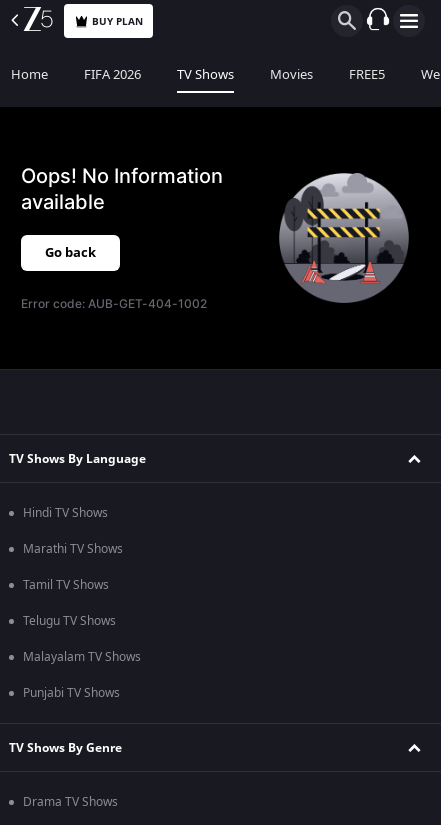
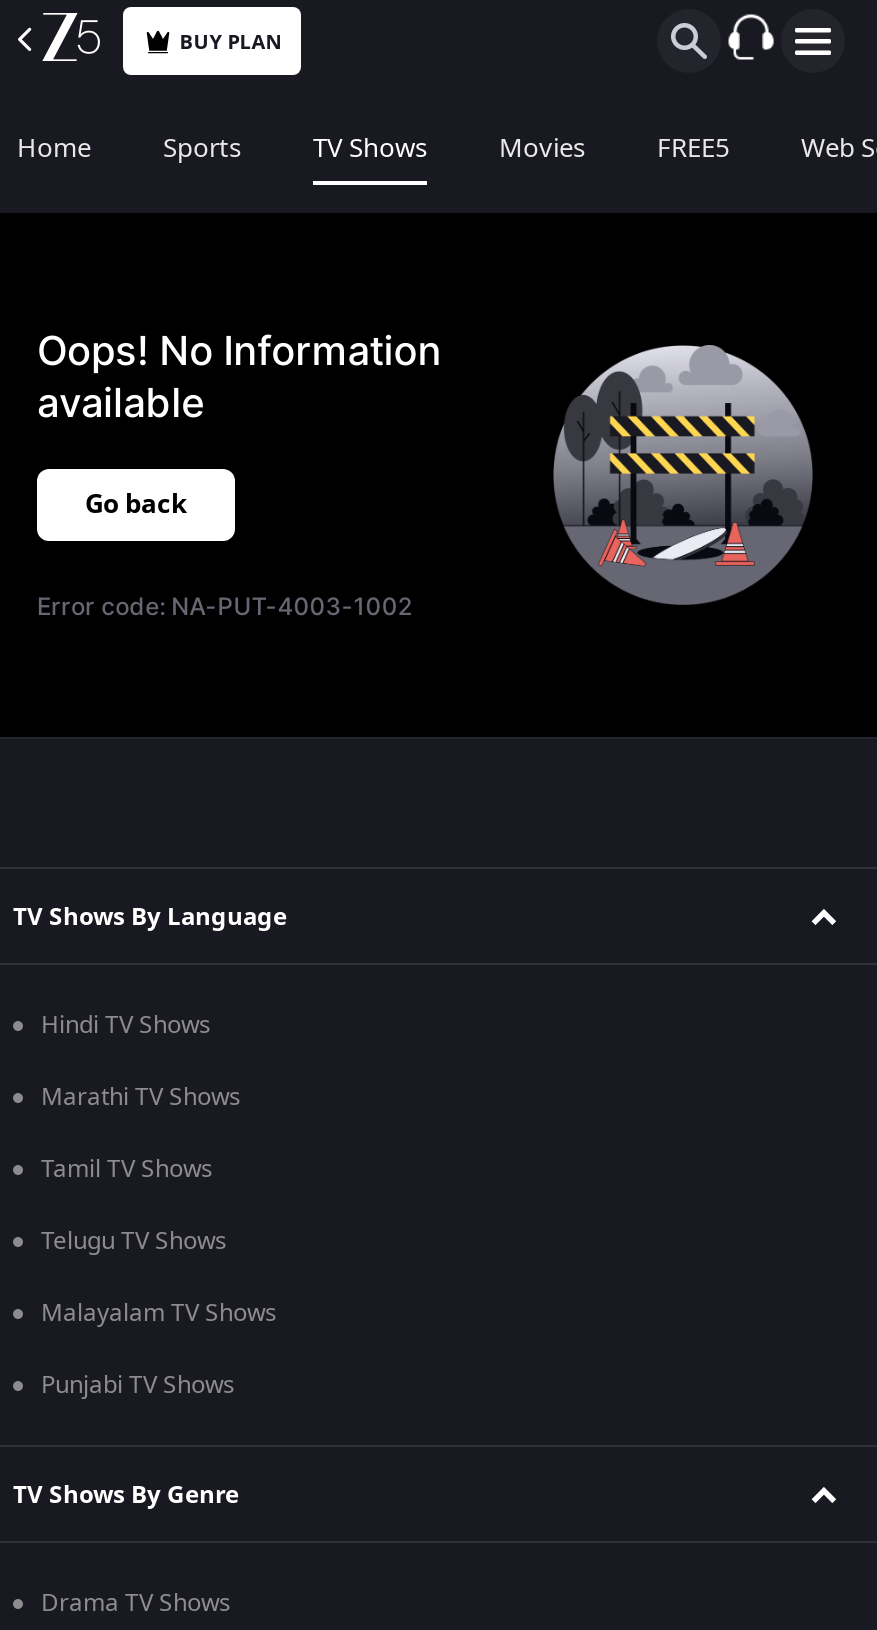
[84,65,141,84] FIFA 2026 -> [163,129,241,167] Sports
[21,296,207,311] Error code: AUB-GET-404-1002 -> [37,591,412,621] Error code: NA-PUT-4003-1002

